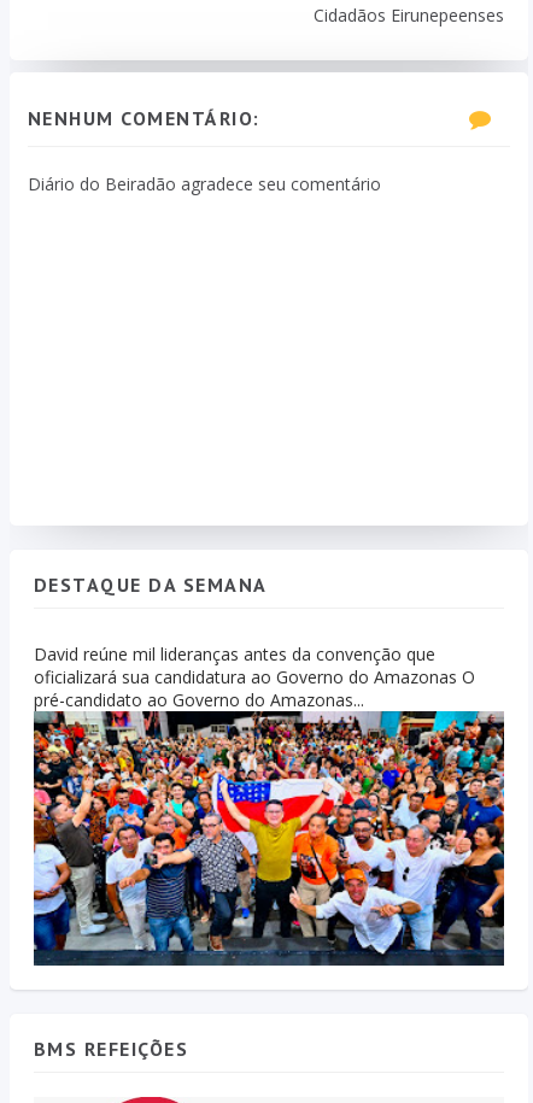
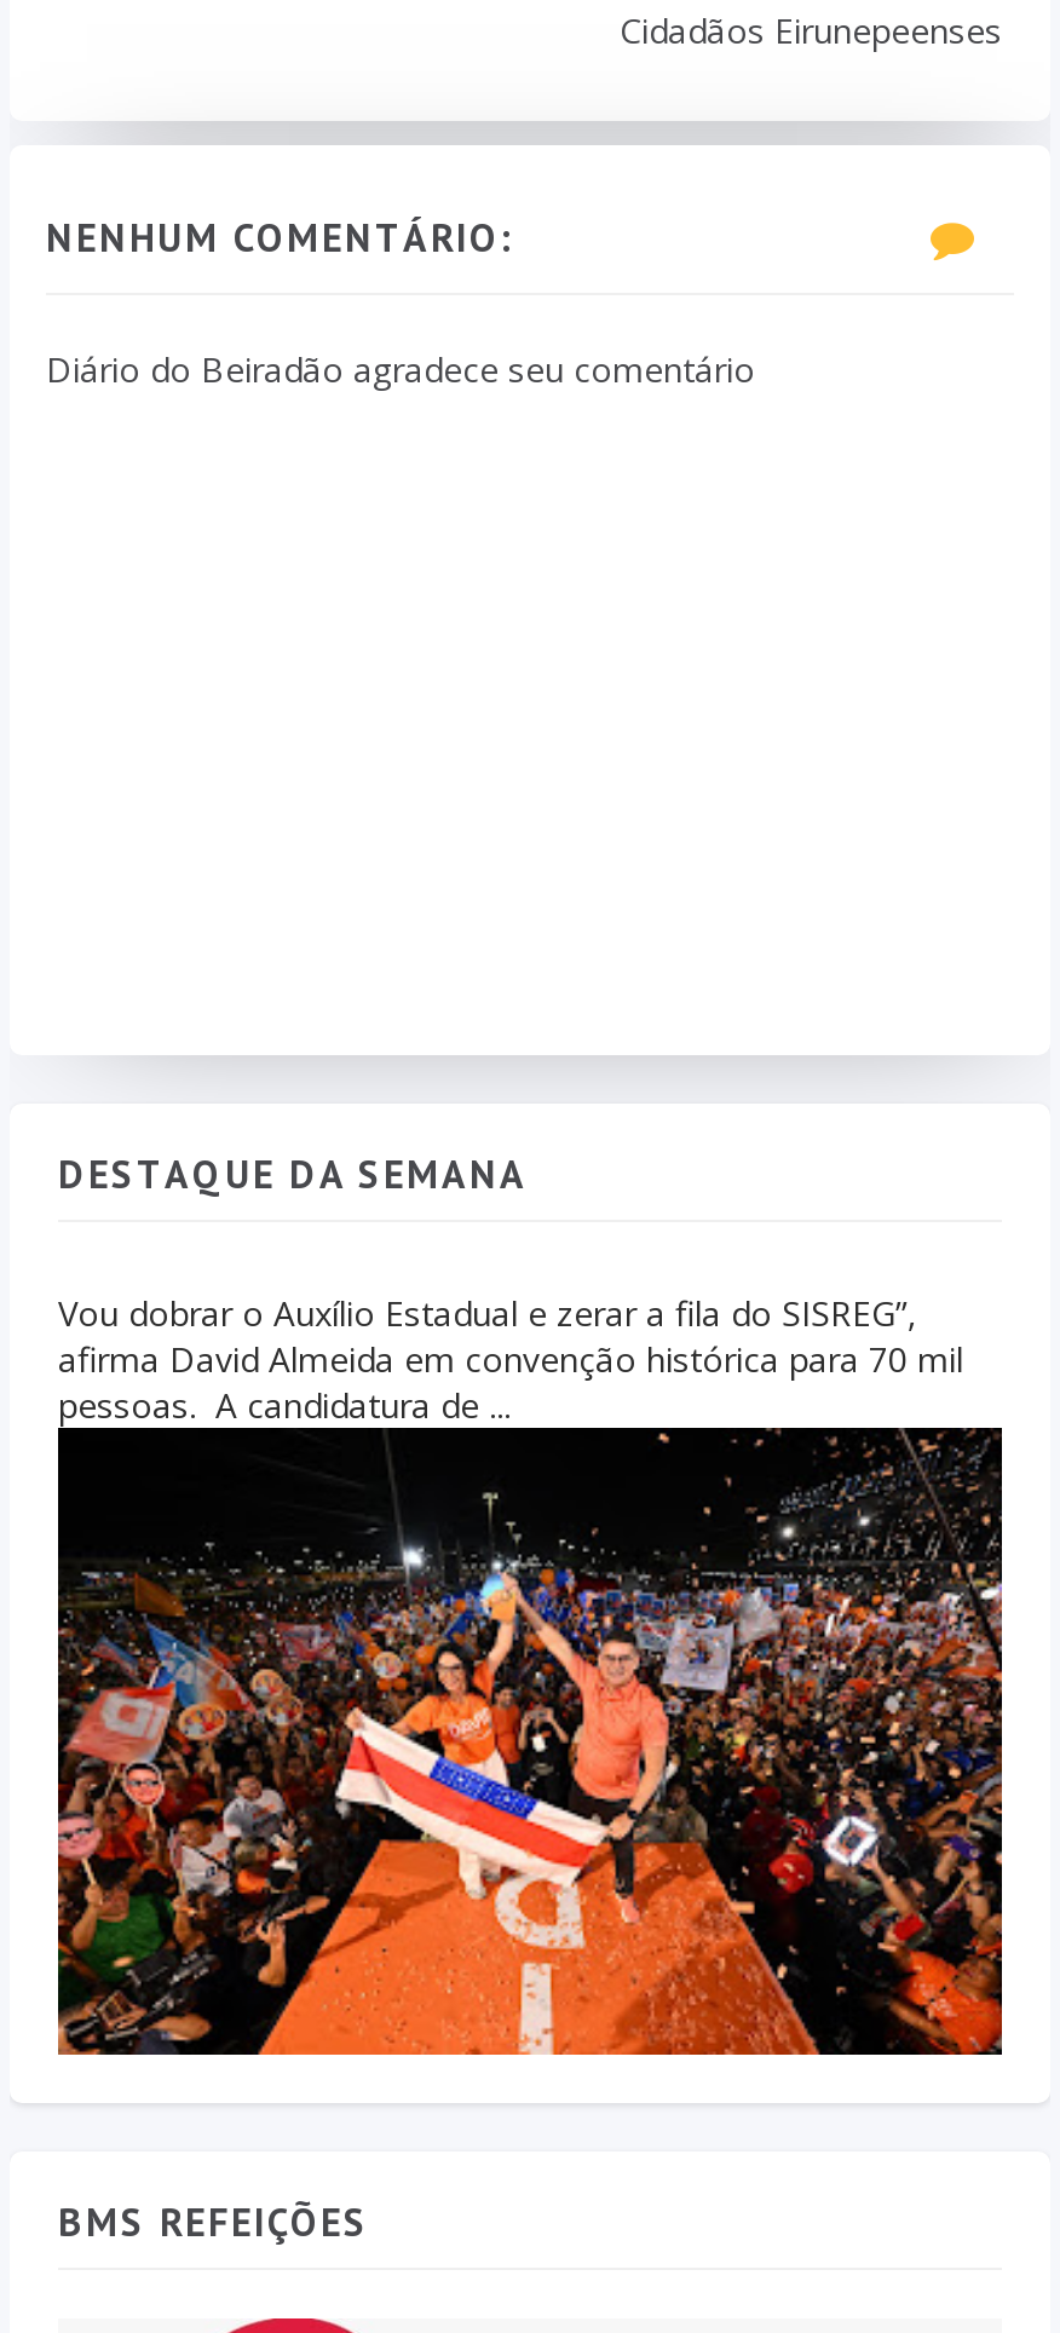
[33,642,505,967] [image] | David reúne mil lideranças antes da convenção que | oficializará sua candidatura ao Governo do Amazonas O | pré-candidato ao Governo do Amazonas... -> [56,1289,1004,2057] [image] | Vou dobrar o Auxílio Estadual e zerar a fila do SISREG”, | afirma David Almeida em convenção histórica para 70 mil | pessoas. A candidatura de ...

